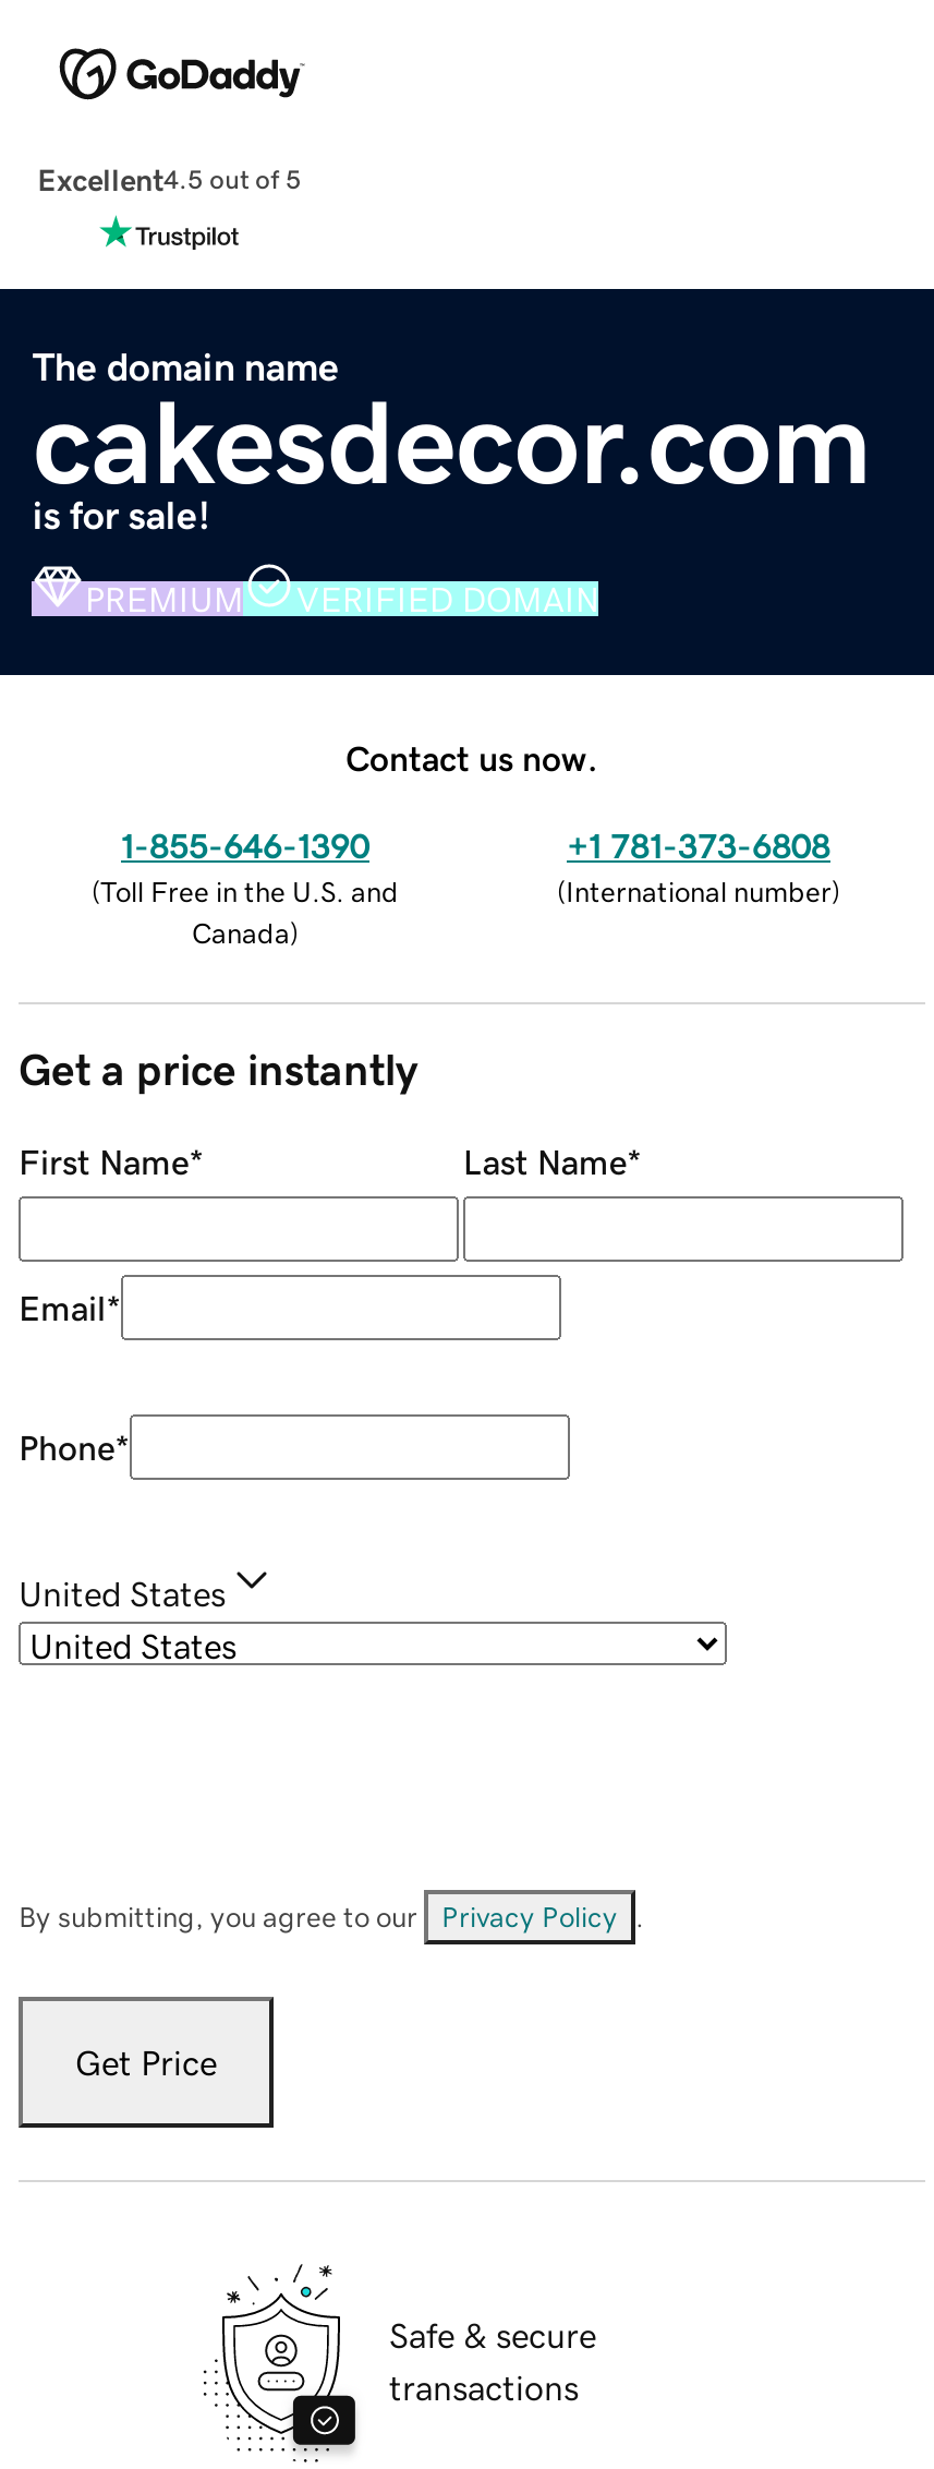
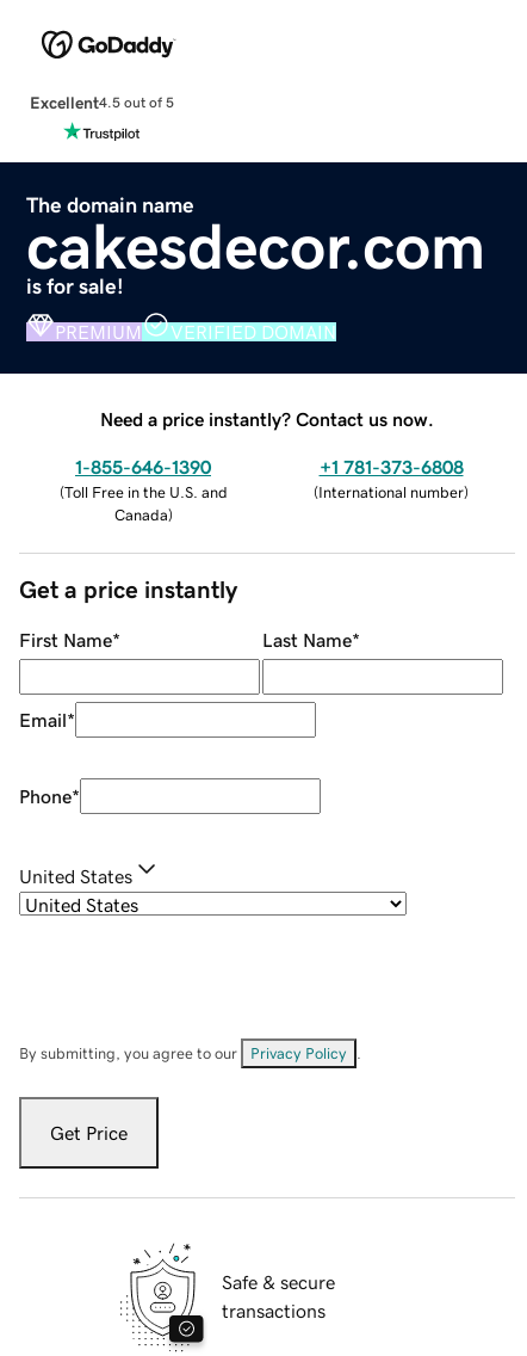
[345,740,598,775] Contact us now. -> [100,409,434,428] Need a price instantly? Contact us now.

